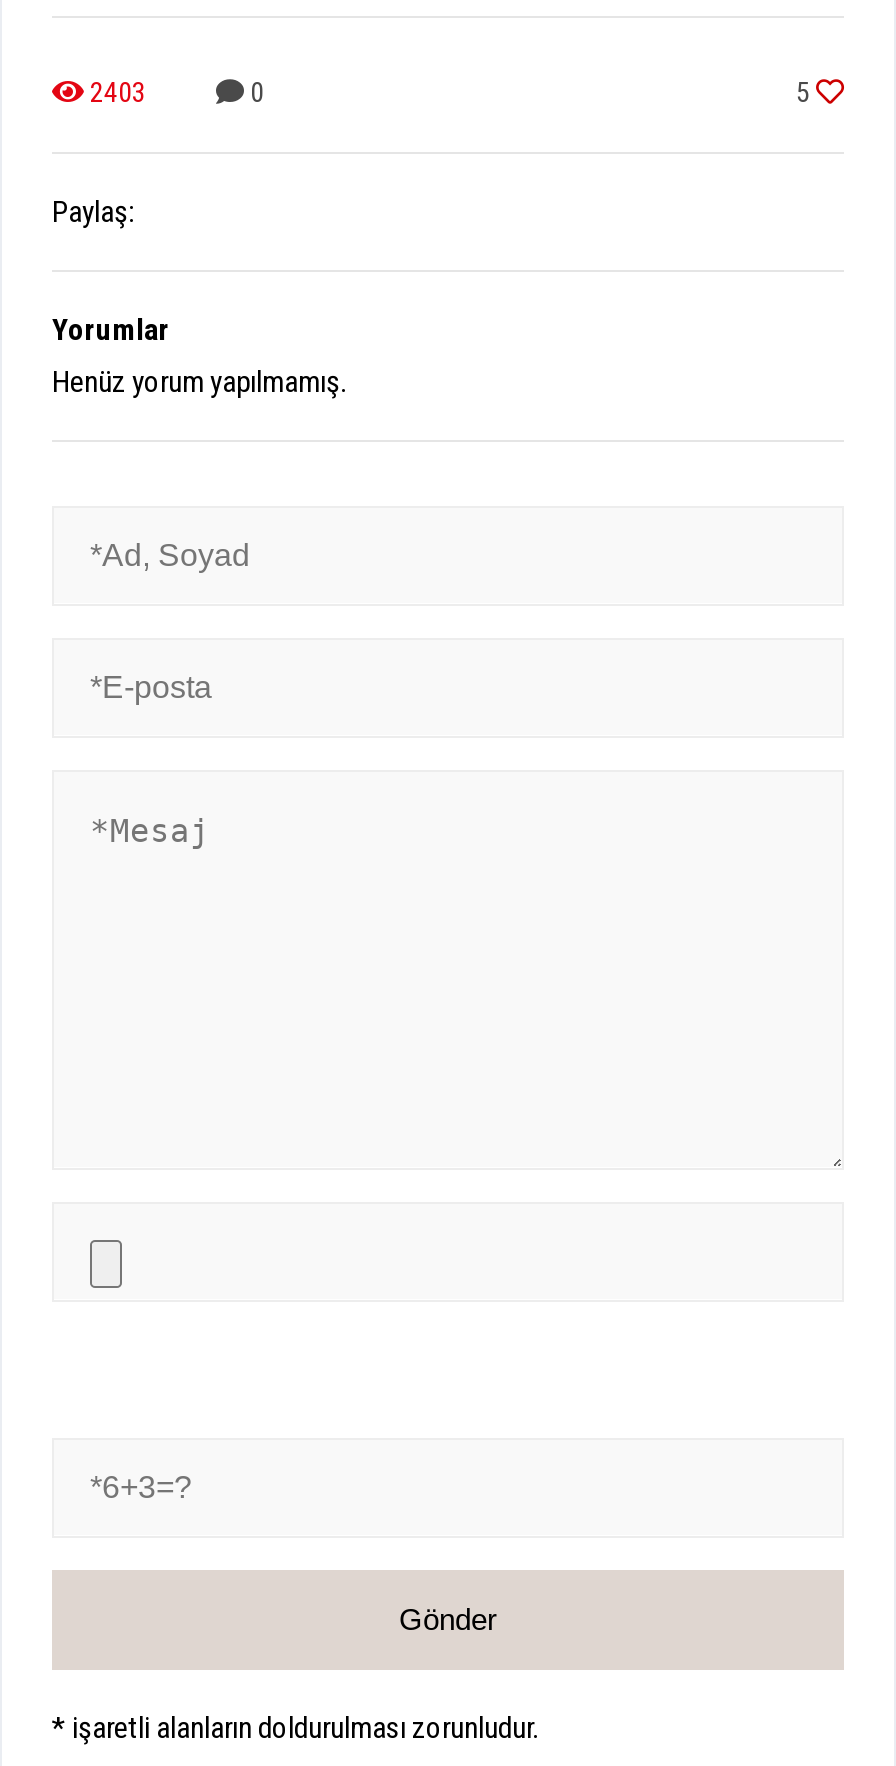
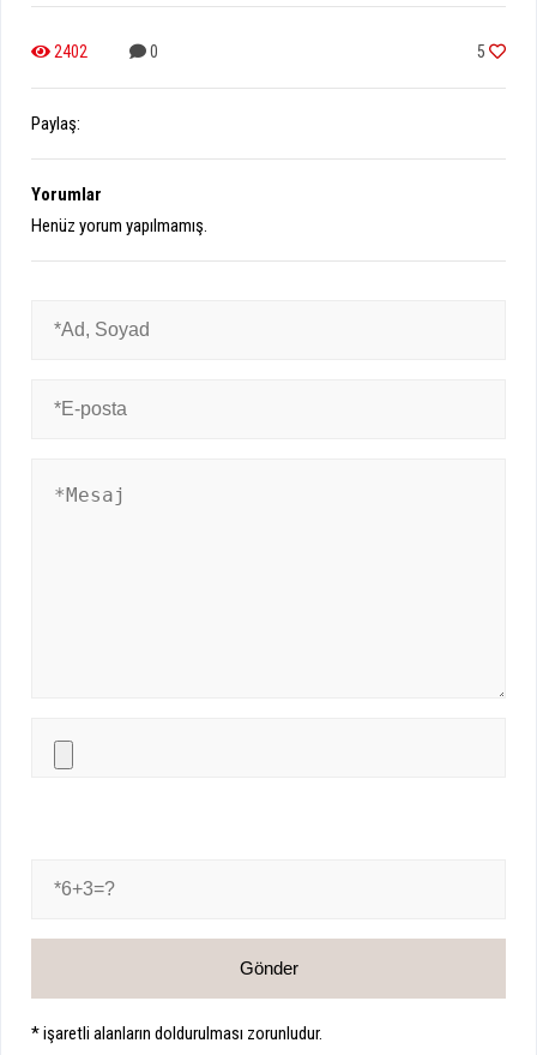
[84,75,146,107] 2403 -> [50,42,88,61] 2402

